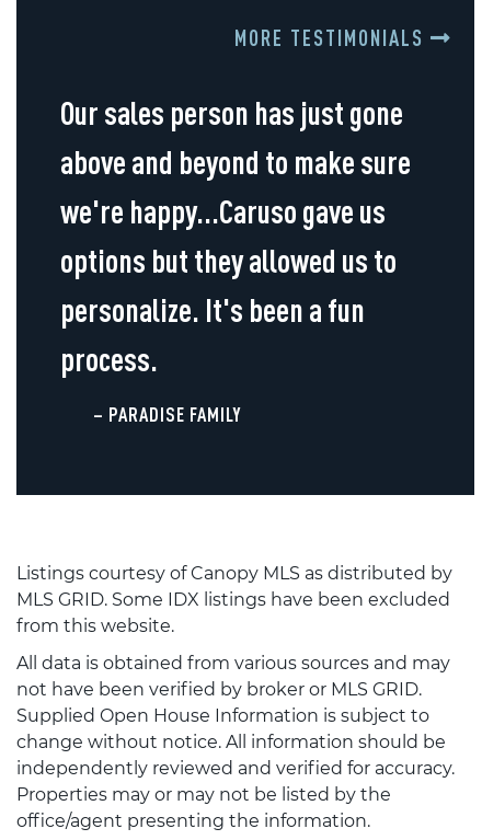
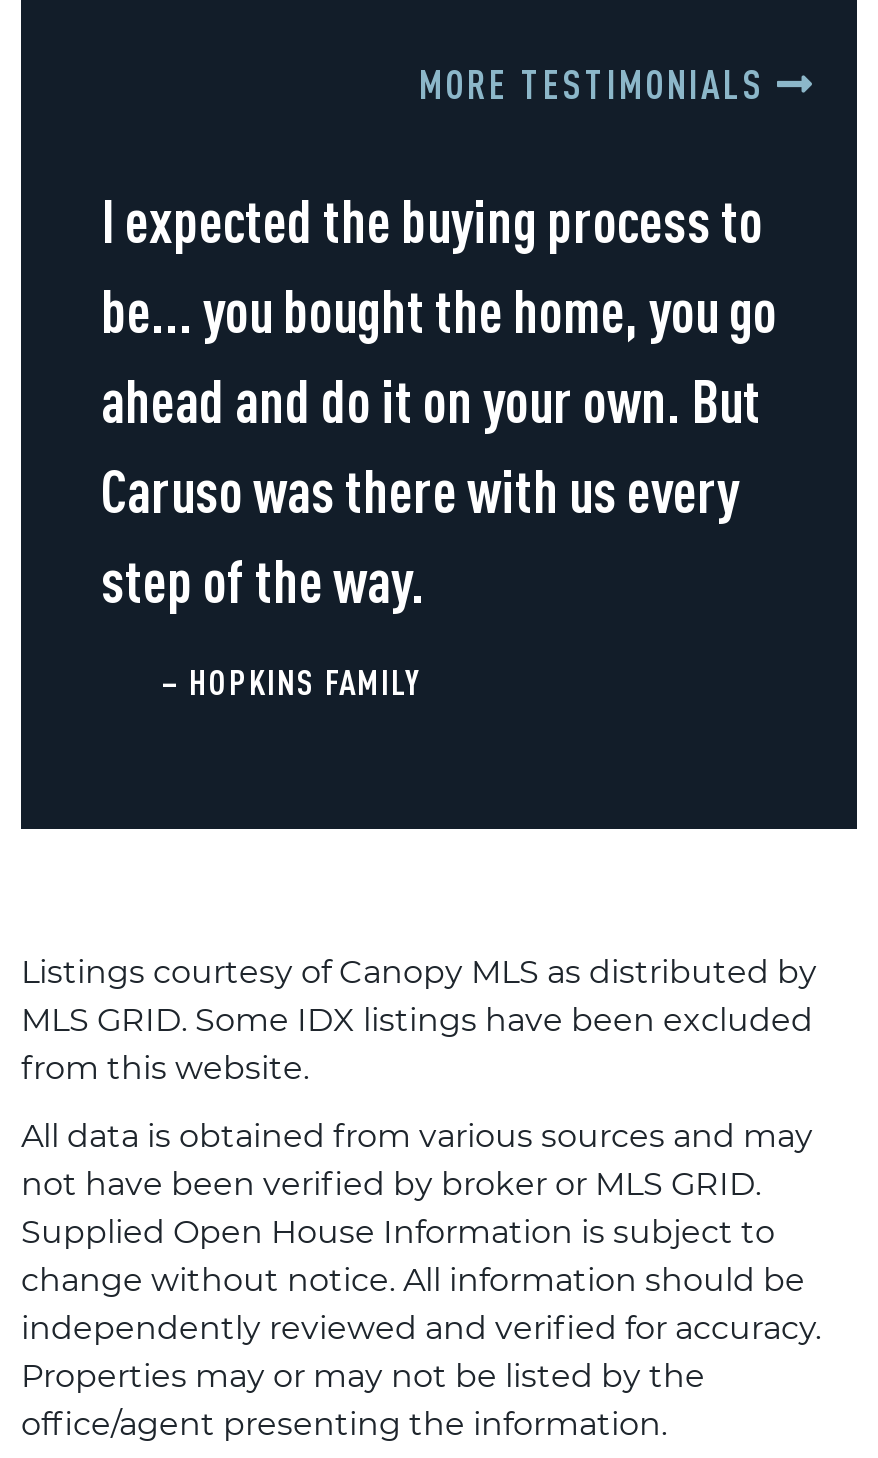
[60,94,411,378] Our sales person has just gone | above and beyond to make sure | we're happy...Caruso gave us | options but they allowed us to | personalize. It's been a fun | process. -> [101,186,777,616] I expected the buying process to | be... you bought the home, you go | ahead and do it on your own. But | Caruso was there with us every | step of the way.
[93,403,241,425] – PARADISE FAMILY -> [161,662,419,702] – HOPKINS FAMILY

